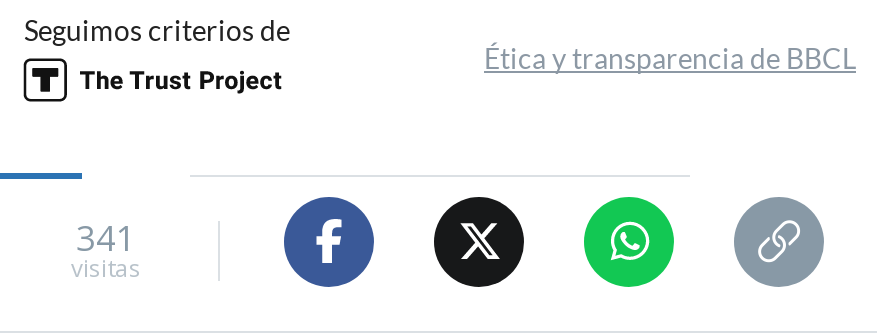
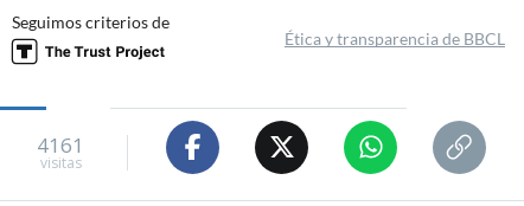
[76,215,136,261] 341 -> [37,132,84,159] 4161

